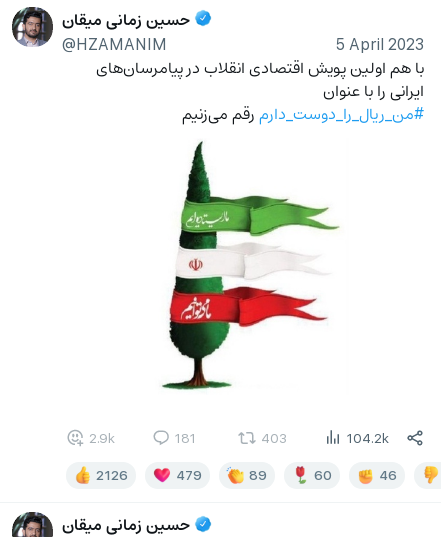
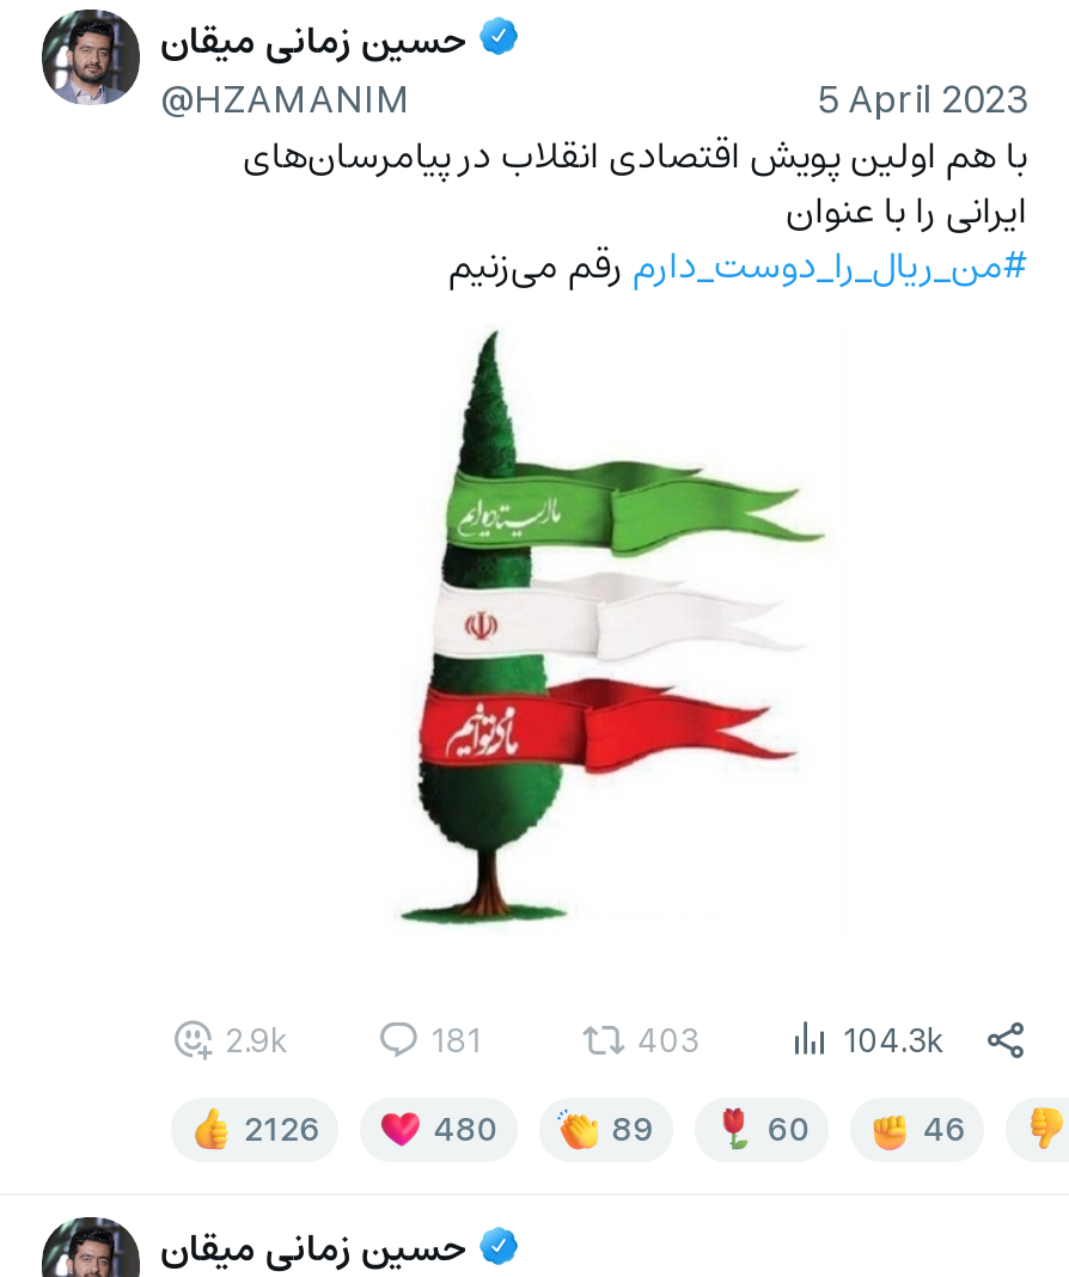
[347,428,389,447] 104.2k -> [843,1017,943,1063] 104.3k
[176,465,202,484] 479 -> [433,1106,498,1151] 480

